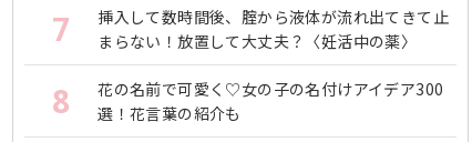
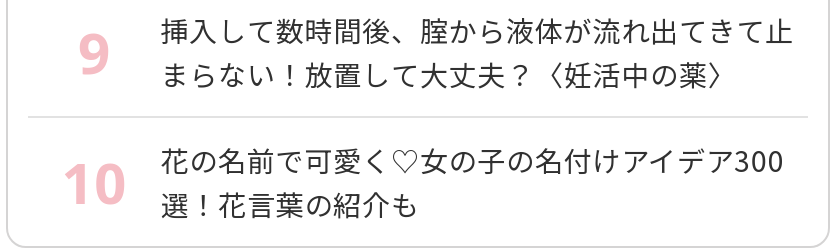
[52,5,449,52] 7 挿入して数時間後、腟から液体が流れ出てきて止 まらない！放置して大丈夫？〈妊活中の薬〉 -> [78,9,794,93] 9 挿入して数時間後、腟から液体が流れ出てきて止 まらない！放置して大丈夫？〈妊活中の薬〉
[52,79,70,122] 8 -> [61,143,127,219] 10

